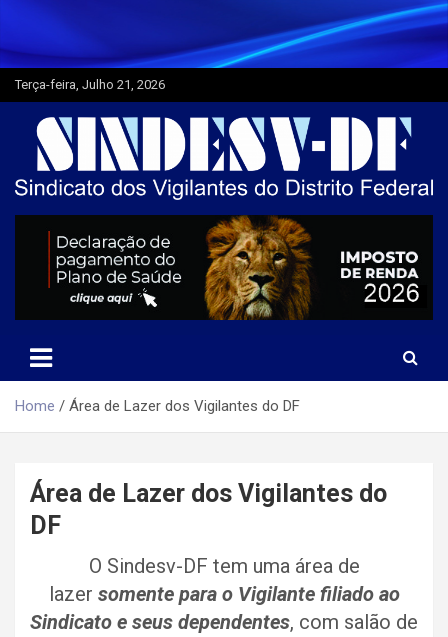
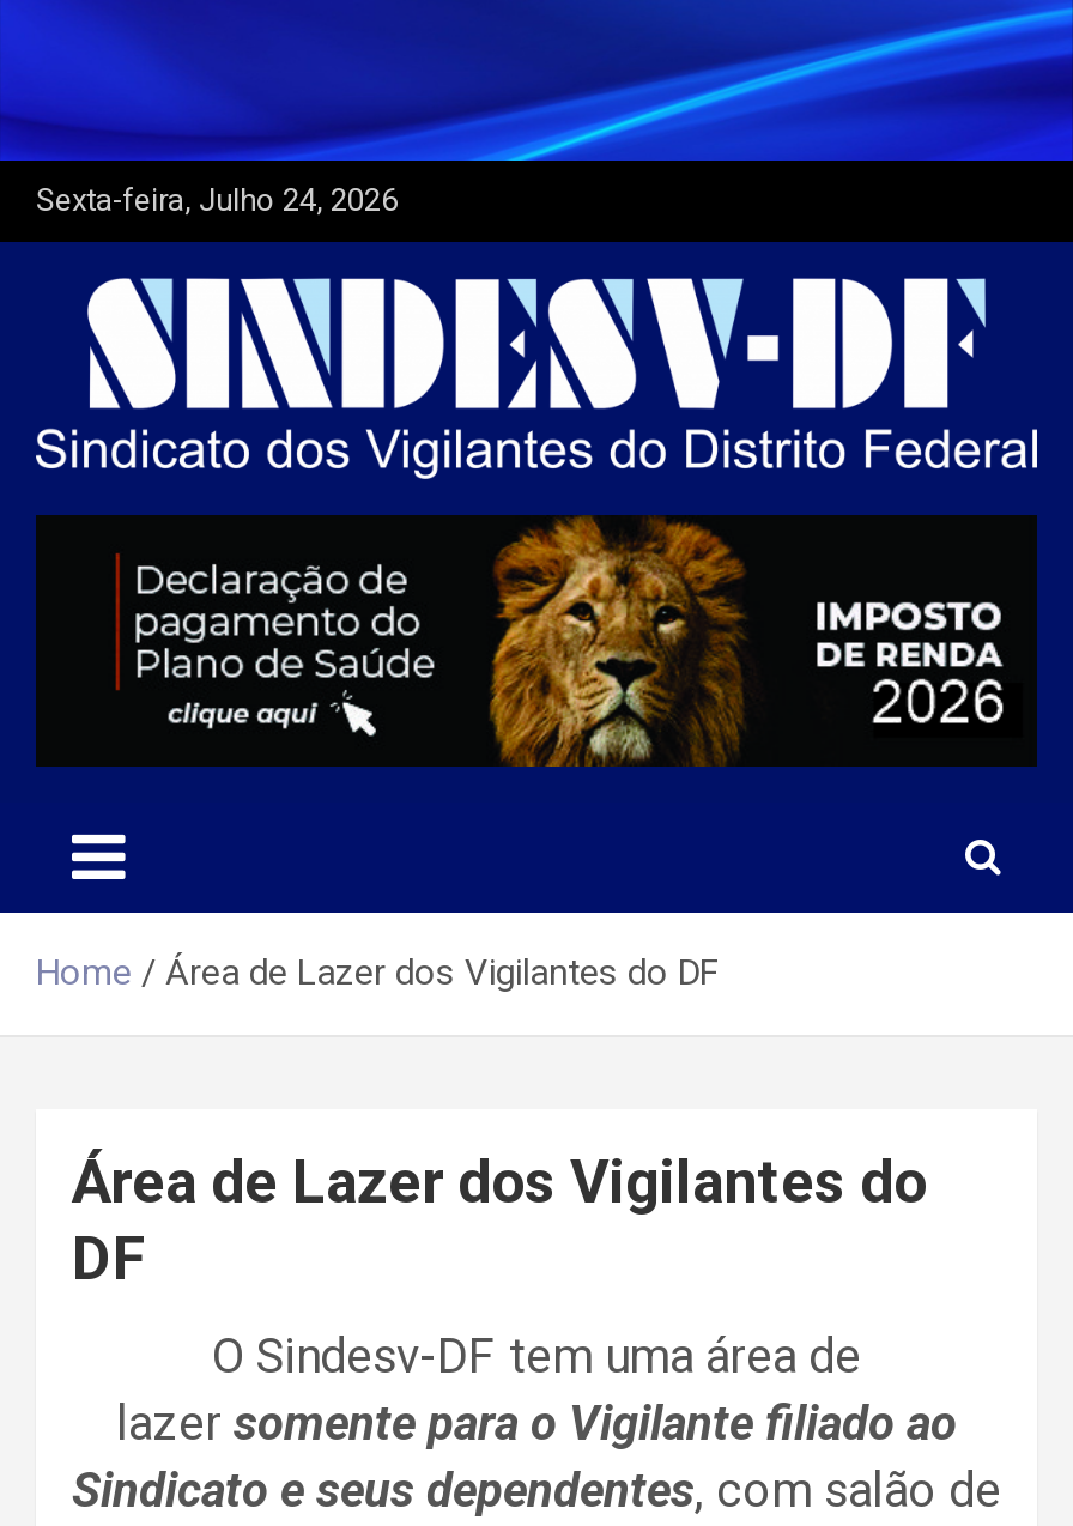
[15,77,165,92] Terça-feira, Julho 21, 2026 -> [36,183,398,219] Sexta-feira, Julho 24, 2026

